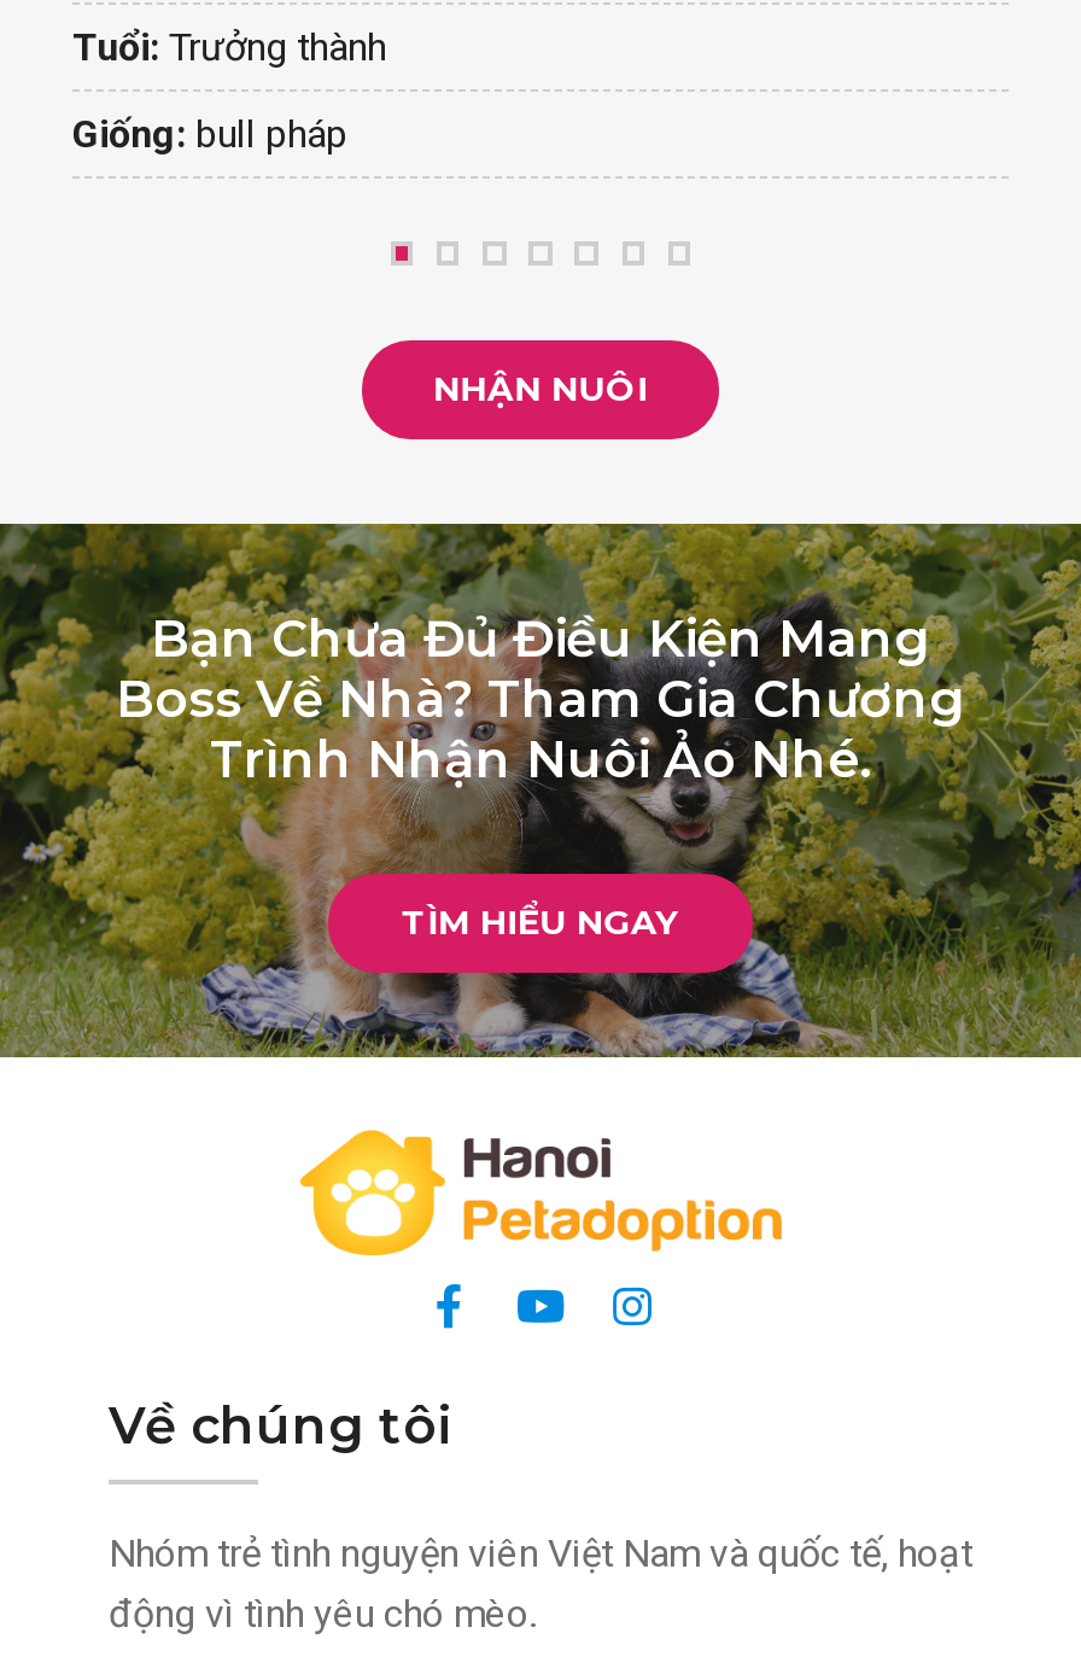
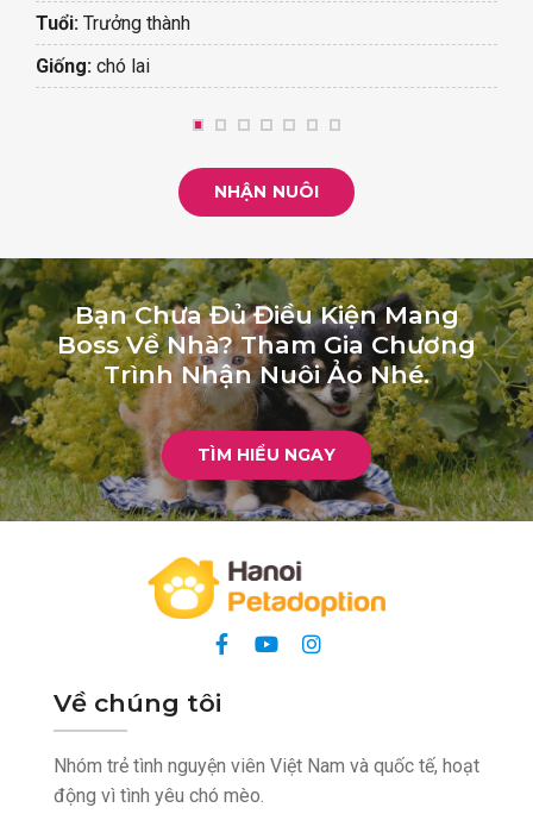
[72,112,347,158] Giống: bull pháp -> [36,55,150,78] Giống: chó lai

